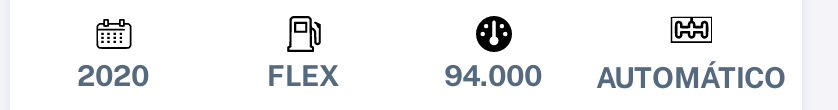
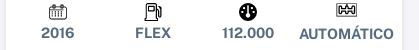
[77,57,149,91] 2020 -> [40,23,74,40] 2016
[444,57,786,94] 94.000 AUTOMÁTICO -> [221,23,394,42] 112.000 AUTOMÁTICO

